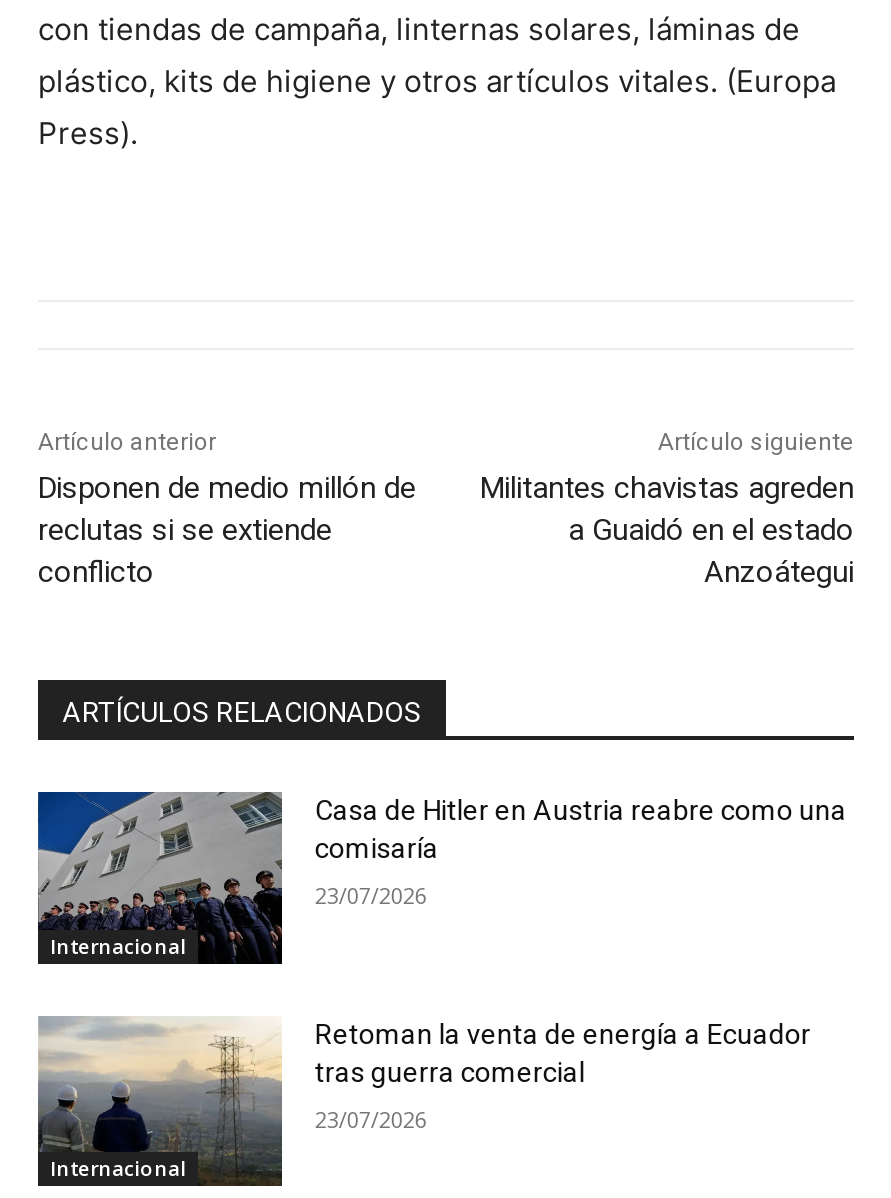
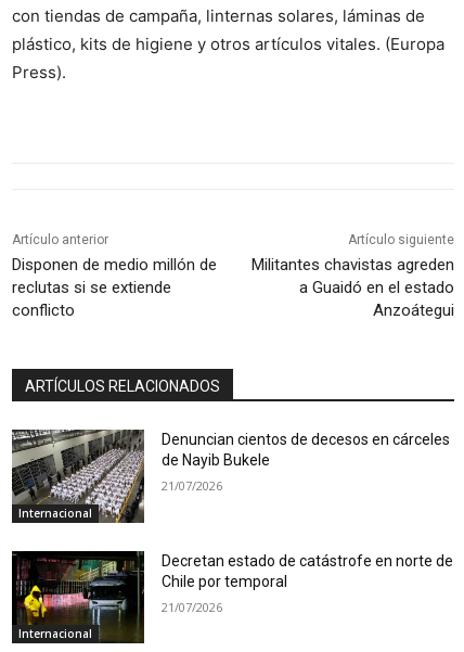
[36,790,847,966] [image] | Casa de Hitler en Austria reabre como una | comisaría -> [11,429,450,524] [image] | Denuncian cientos de decesos en cárceles | de Nayib Bukele
[315,880,427,910] 23/07/2026 -> [162,477,223,494] 21/07/2026
[36,1016,811,1172] [image] | Retoman la venta de energía a Ecuador | tras guerra comercial -> [11,550,454,635] [image] | Decretan estado de catástrofe en norte de | Chile por temporal
[315,1103,427,1133] 23/07/2026 -> [162,599,223,615] 21/07/2026

